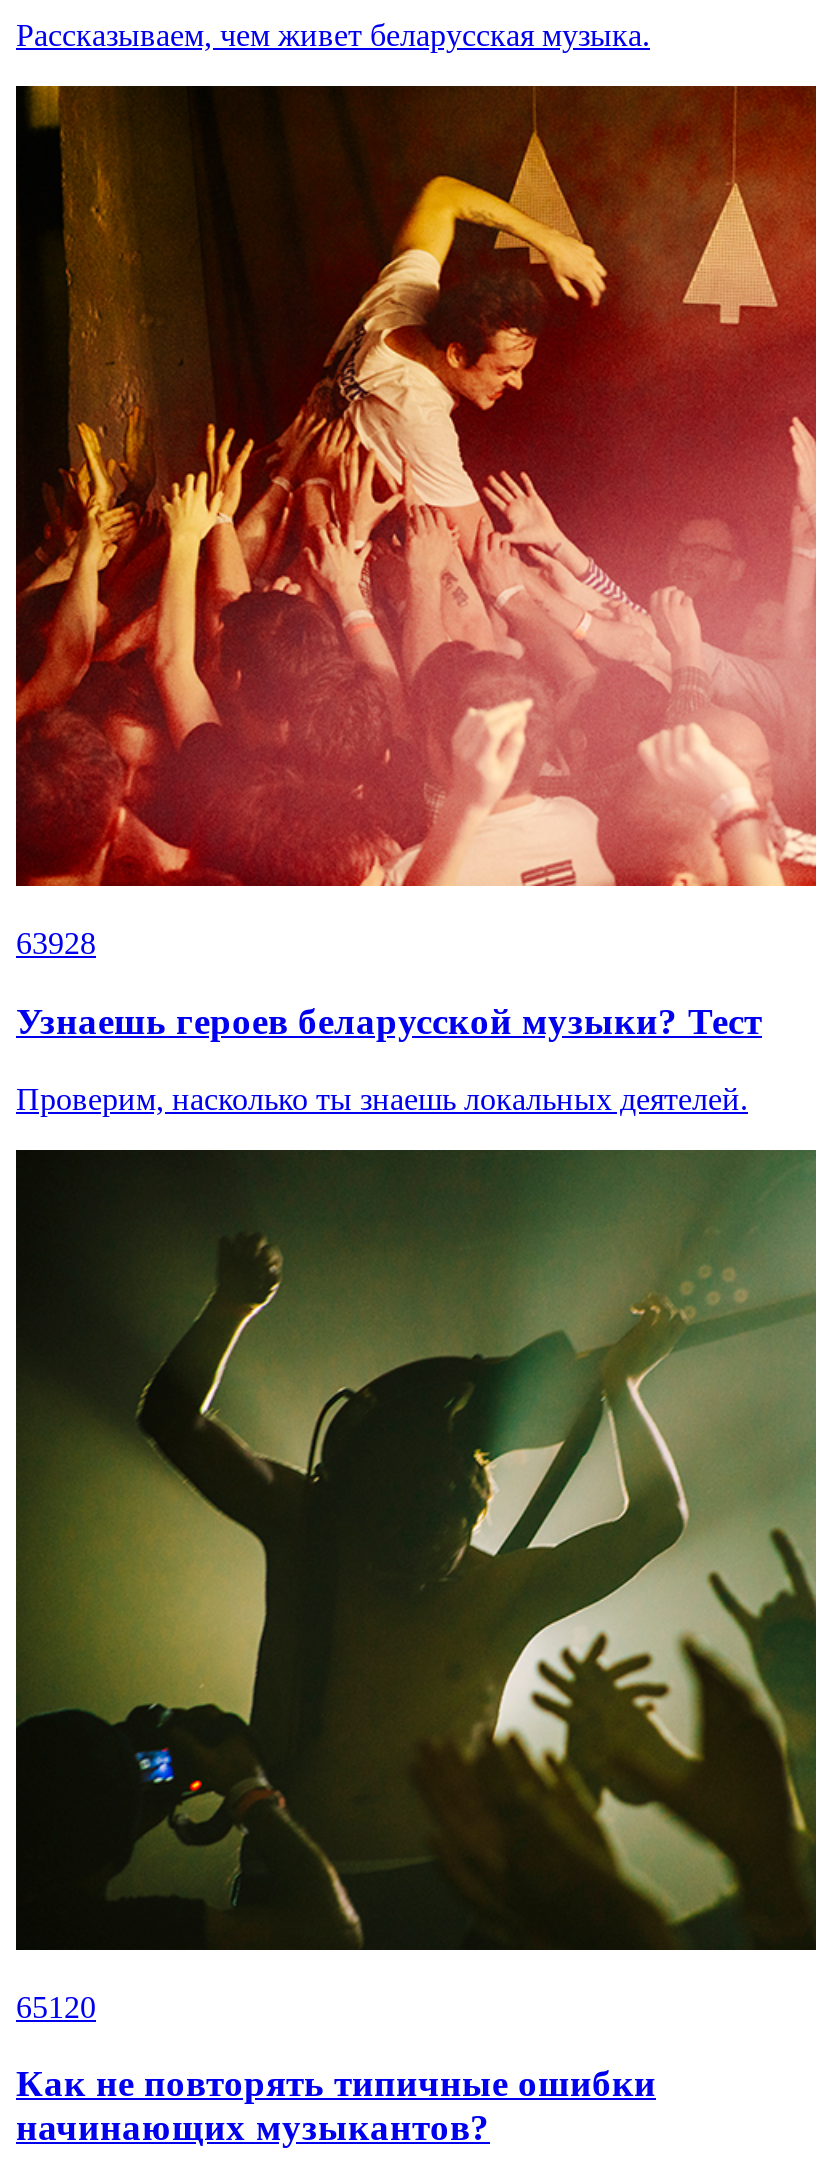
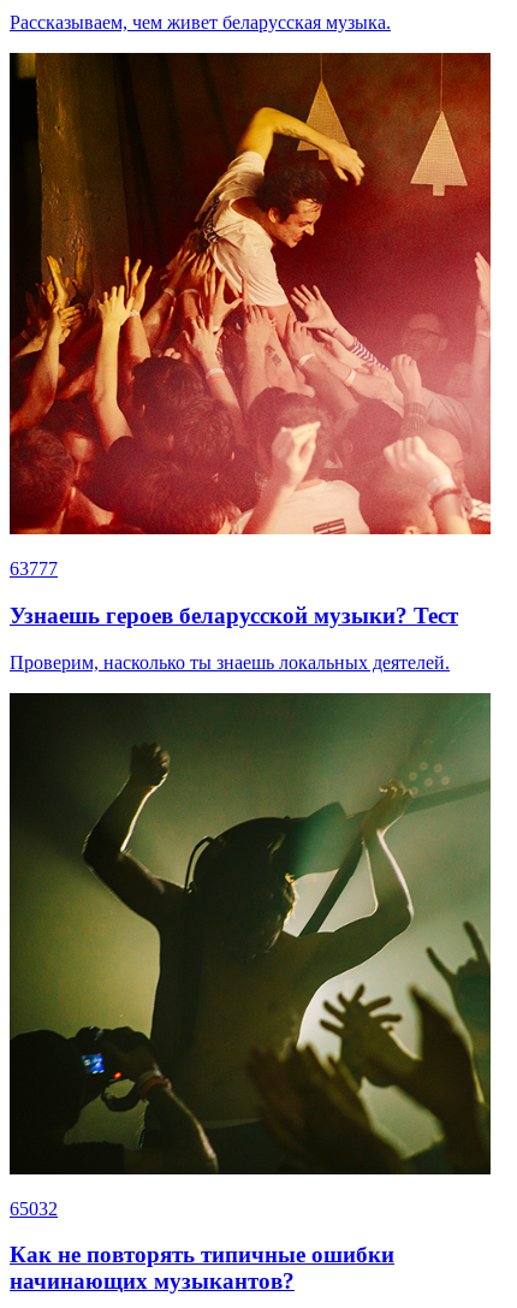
[16,926,96,960] 63928 -> [10,559,58,579] 63777
[16,1989,96,2023] 65120 -> [10,1198,58,1219] 65032

